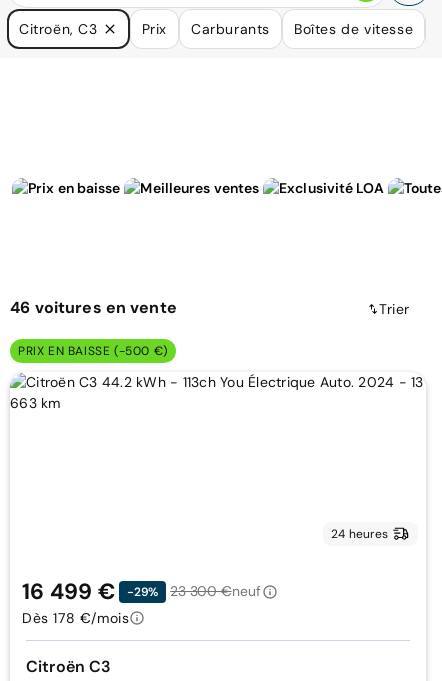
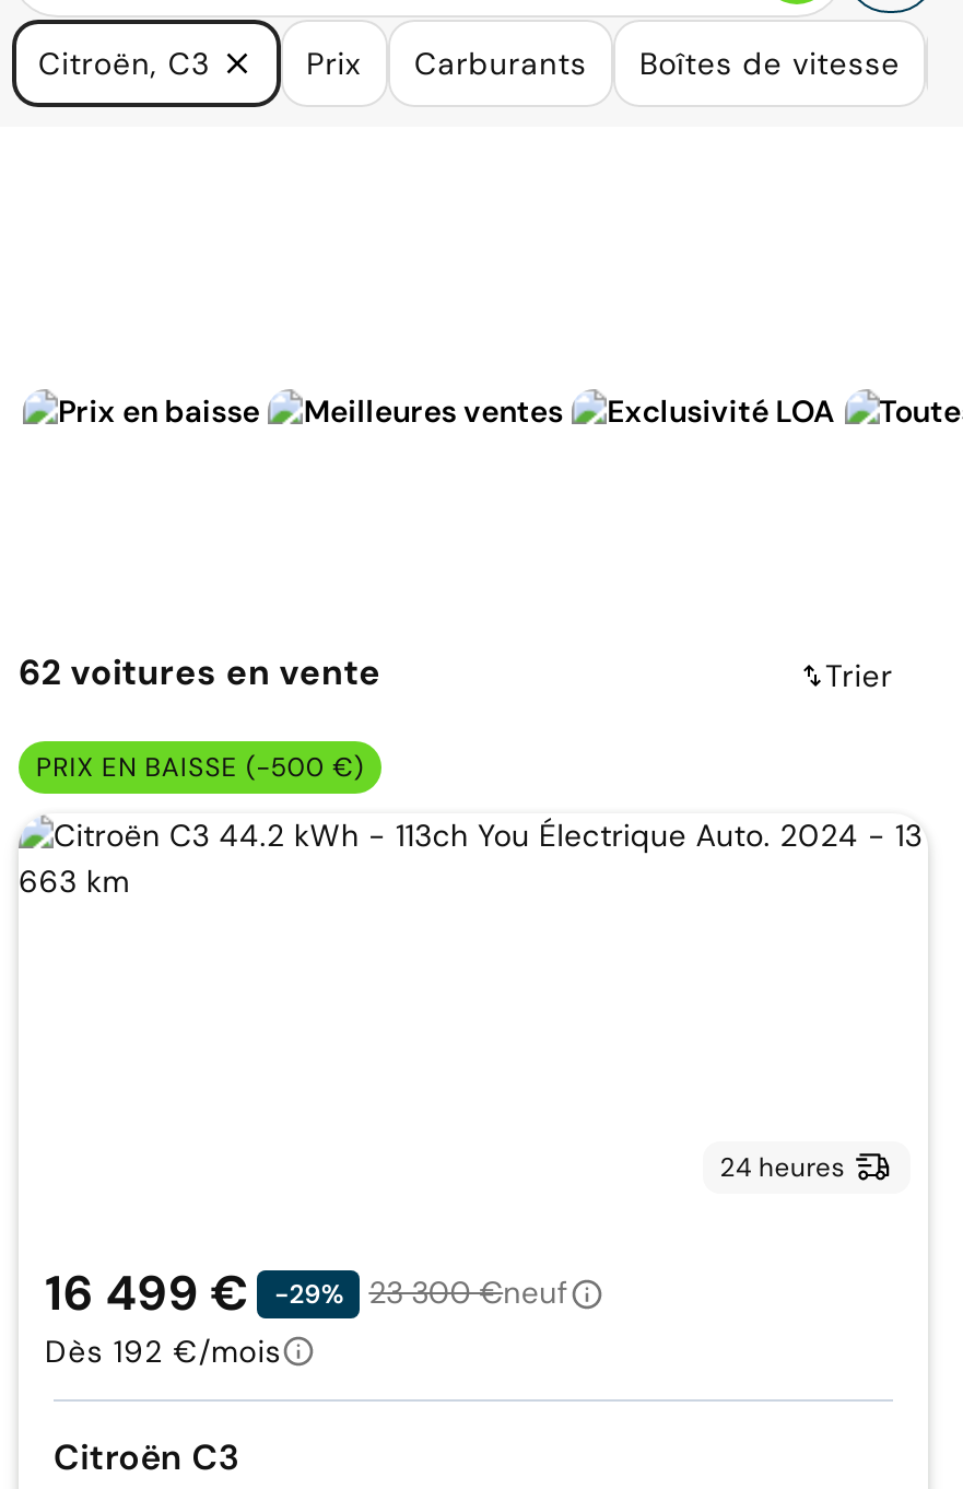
[10,297,177,318] 46 voitures en vente -> [19,650,381,696] 62 voitures en vente
[22,609,129,627] Dès 178 €/mois -> [45,1331,282,1370] Dès 192 €/mois

